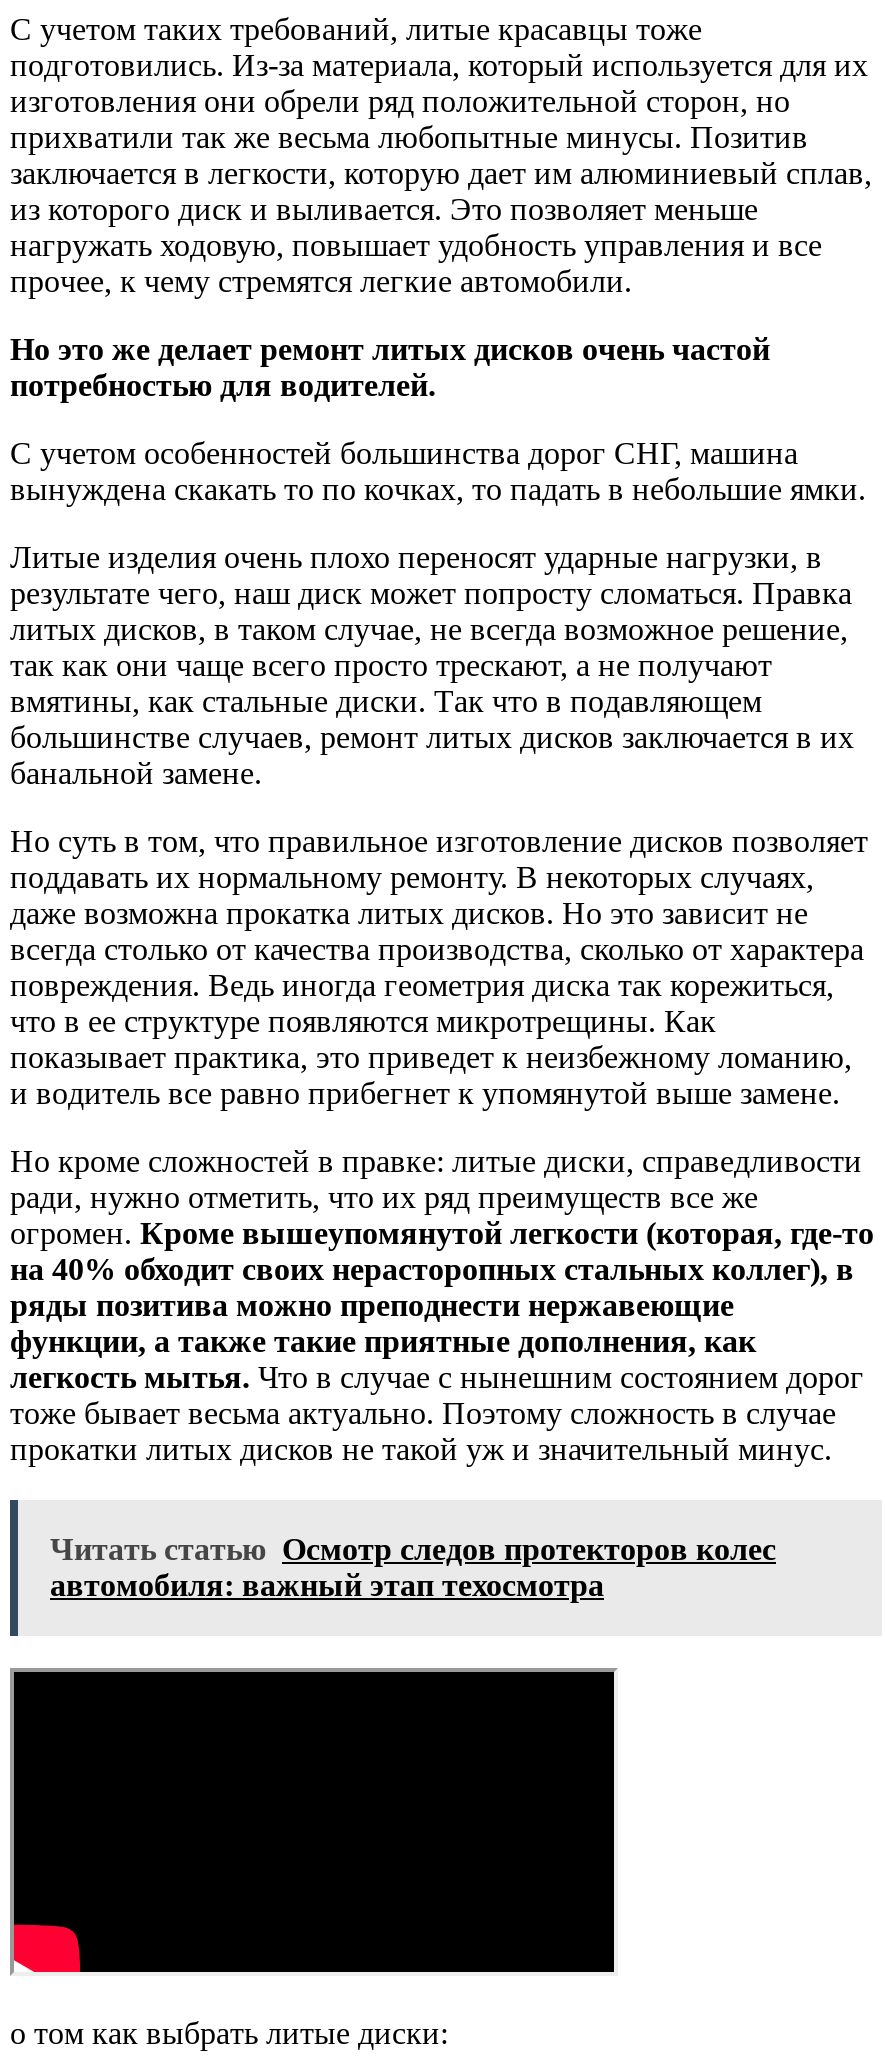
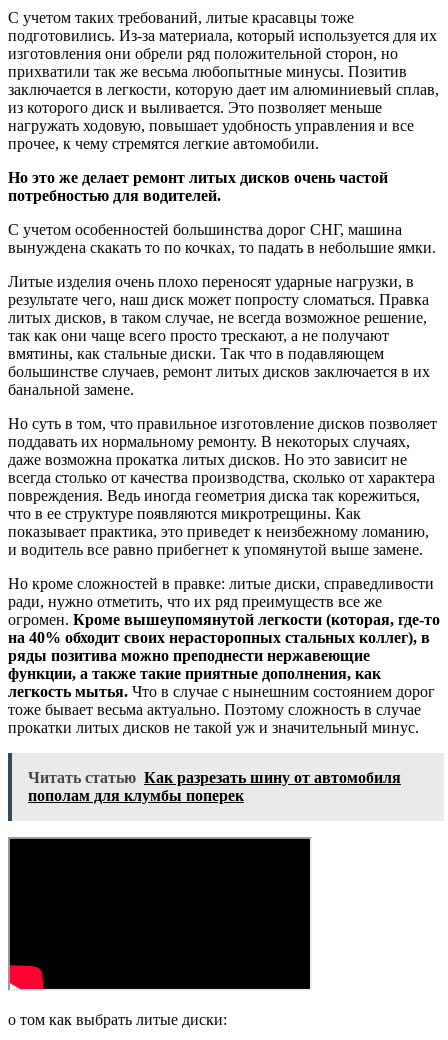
[50,1532,776,1602] Читать статью Осмотр следов протекторов колес | автомобиля: важный этап техосмотра -> [28,769,401,804] Читать статью Как разрезать шину от автомобиля | пополам для клумбы поперек

